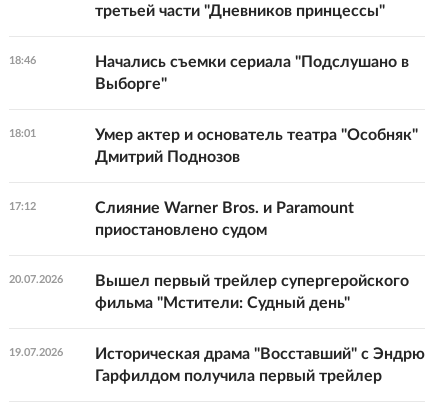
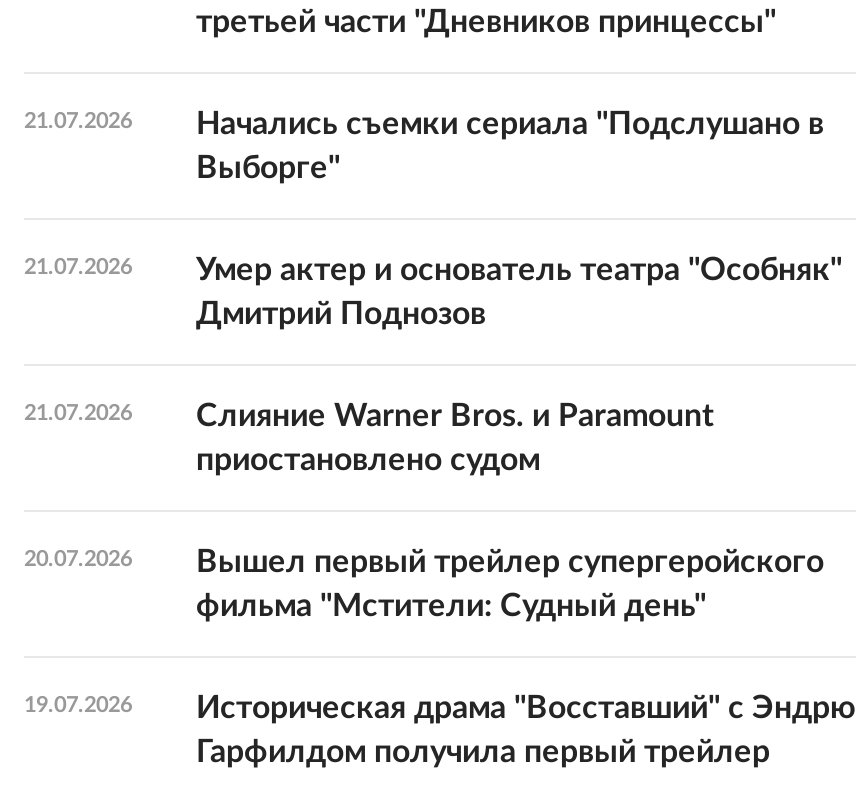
[9,55,36,66] 18:46 -> [24,110,132,132] 21.07.2026
[9,128,36,139] 18:01 -> [24,256,132,278] 21.07.2026
[9,201,36,212] 17:12 -> [24,402,132,424] 21.07.2026

